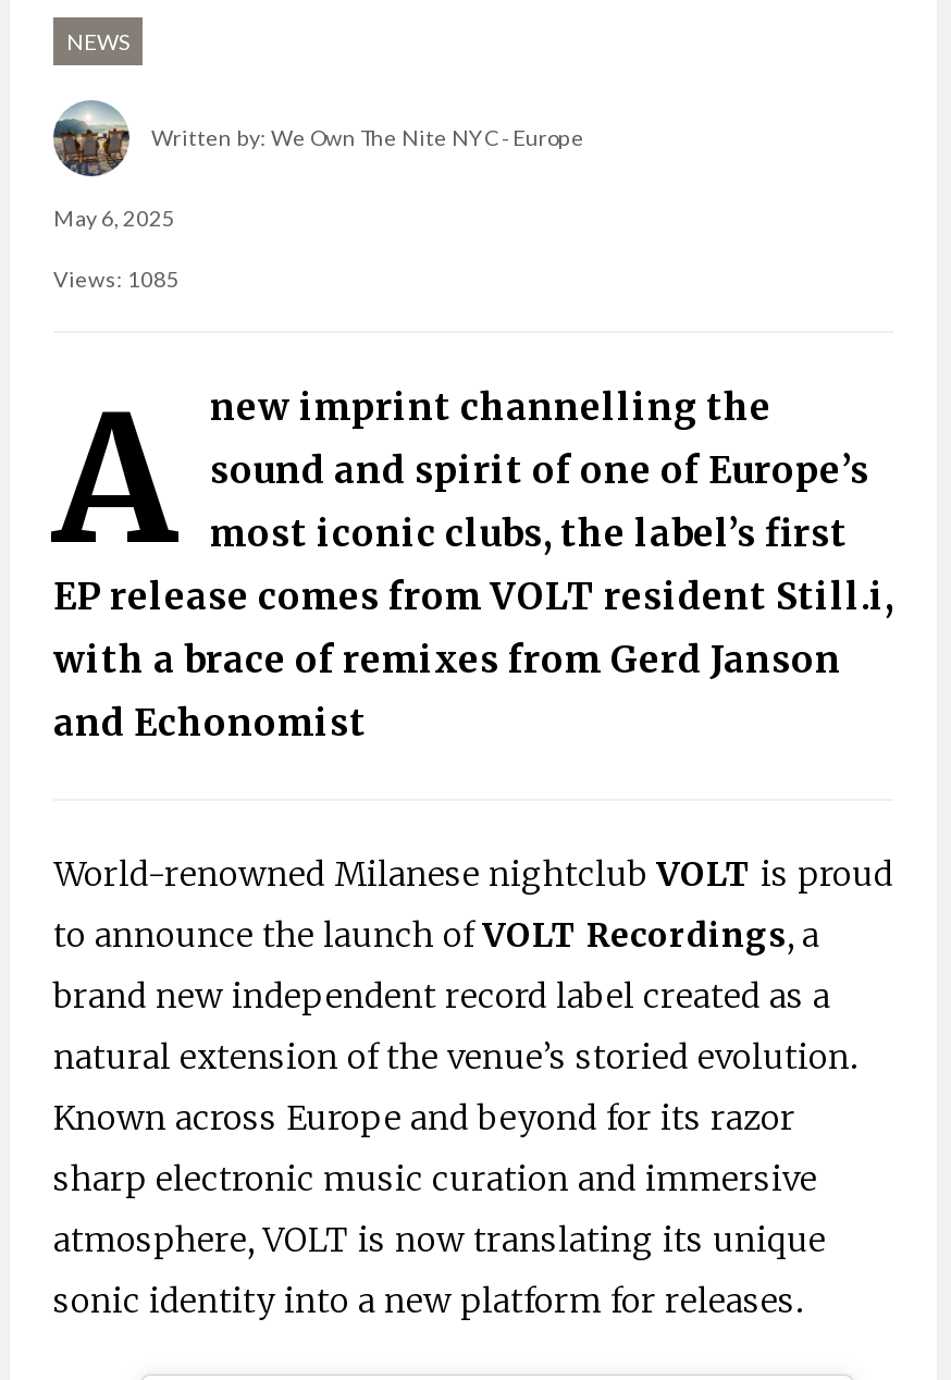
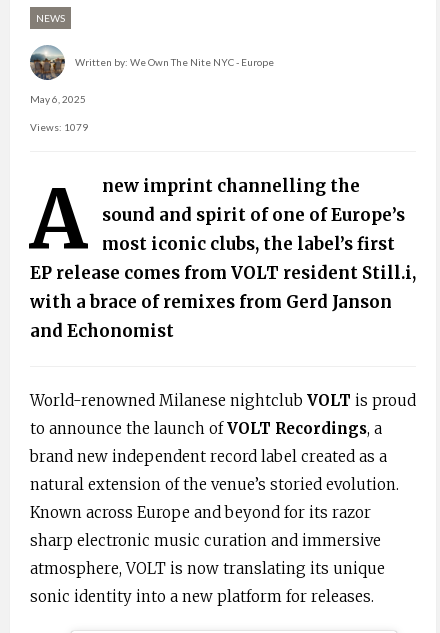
[53,266,180,292] Views: 1085 -> [30,121,88,133] Views: 1079

